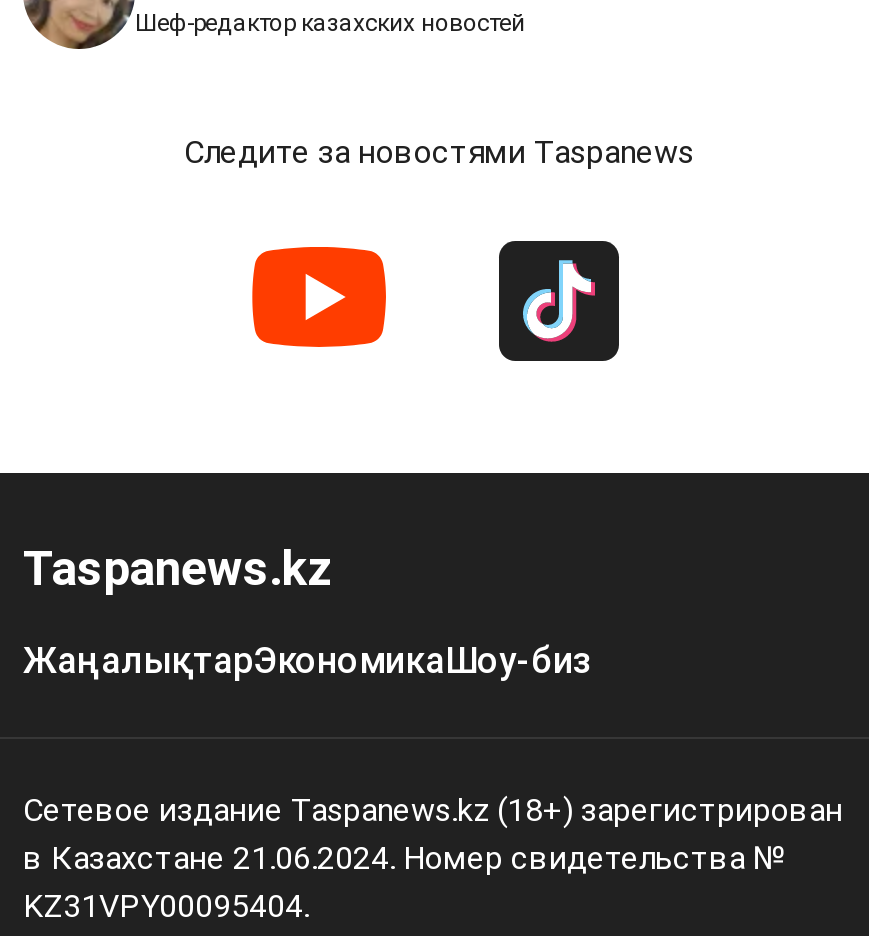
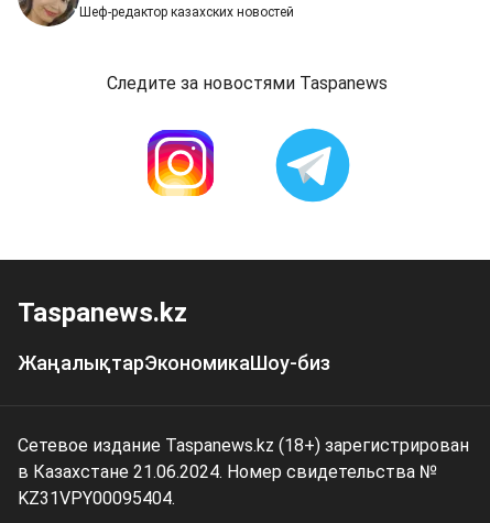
[249,236,389,356] [image] -> [143,129,218,197] [image]
[493,234,625,366] [image] -> [275,128,350,203] [image]

